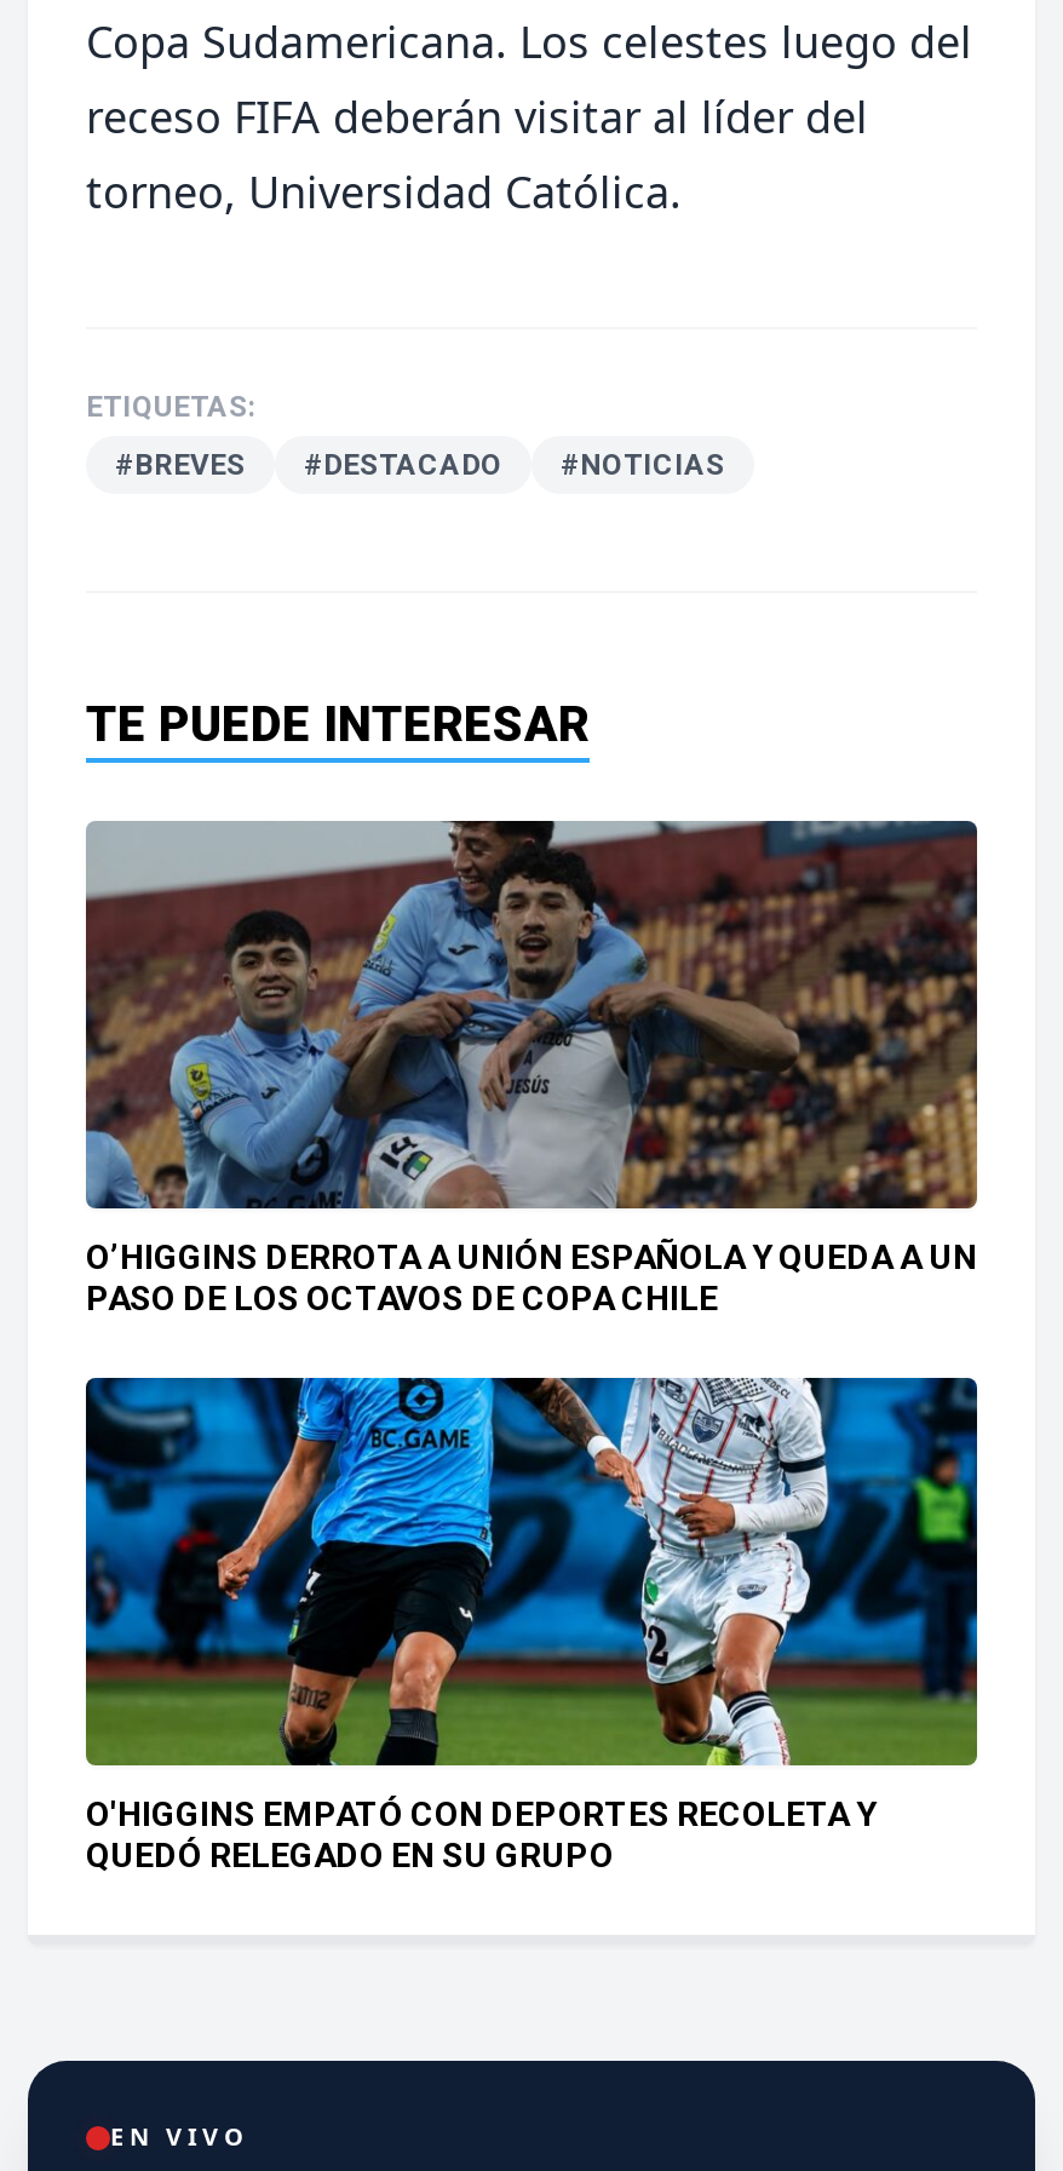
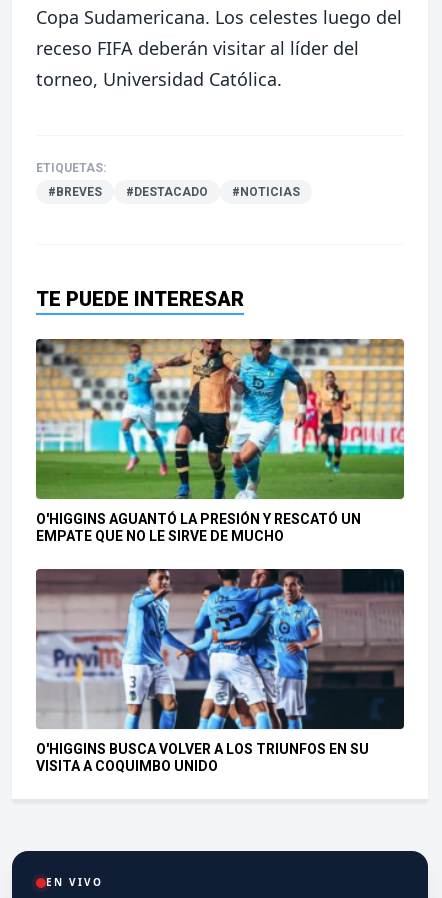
[84,819,979,1318] [image] | O’HIGGINS DERROTA A UNIÓN ESPAÑOLA Y QUEDA A UN | PASO DE LOS OCTAVOS DE COPA CHILE -> [35,338,405,544] [image] | O'HIGGINS AGUANTÓ LA PRESIÓN Y RESCATÓ UN | EMPATE QUE NO LE SIRVE DE MUCHO
[84,1375,979,1875] [image] | O'HIGGINS EMPATÓ CON DEPORTES RECOLETA Y | QUEDÓ RELEGADO EN SU GRUPO -> [35,568,405,774] [image] | O'HIGGINS BUSCA VOLVER A LOS TRIUNFOS EN SU | VISITA A COQUIMBO UNIDO

